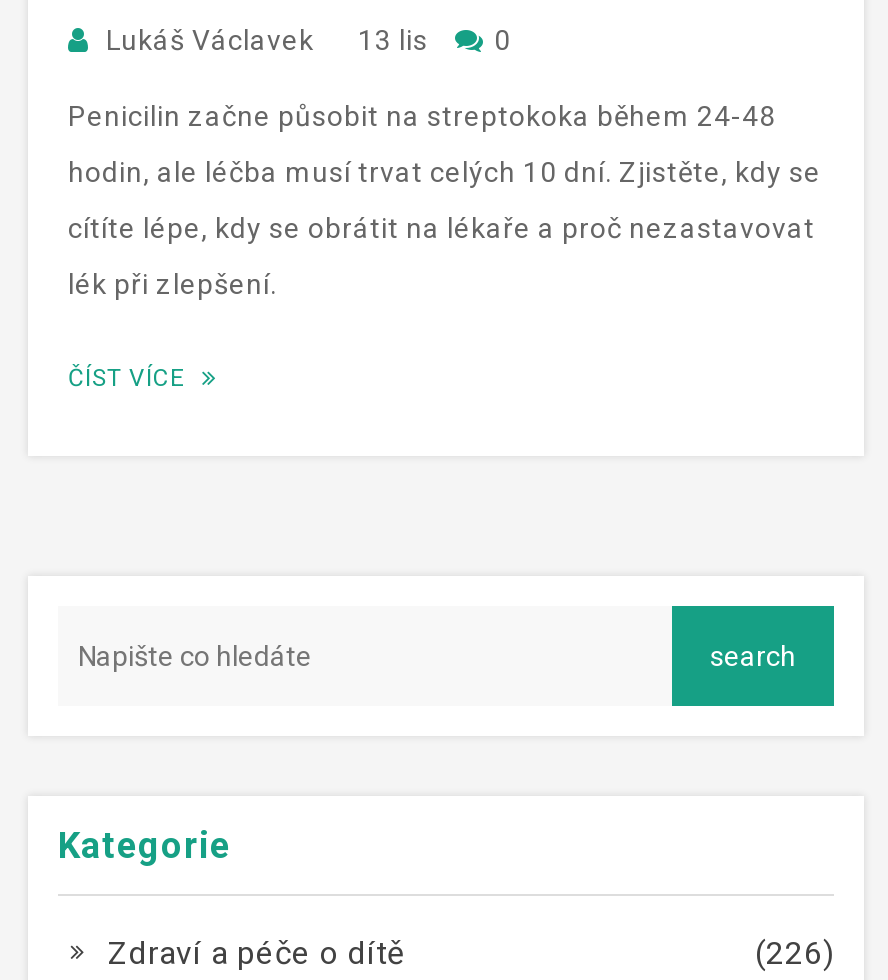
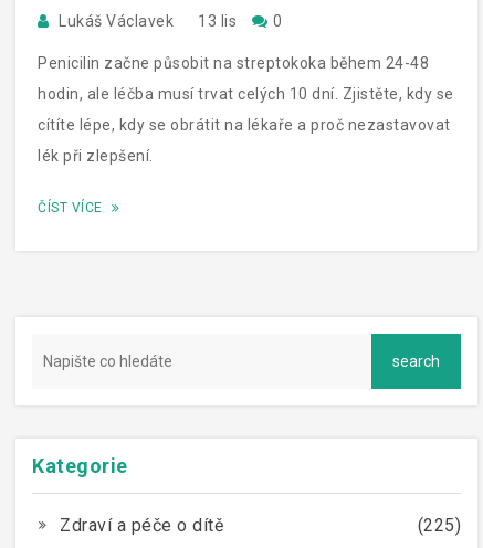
[755,933,834,971] (226) -> [417,514,461,535] (225)

